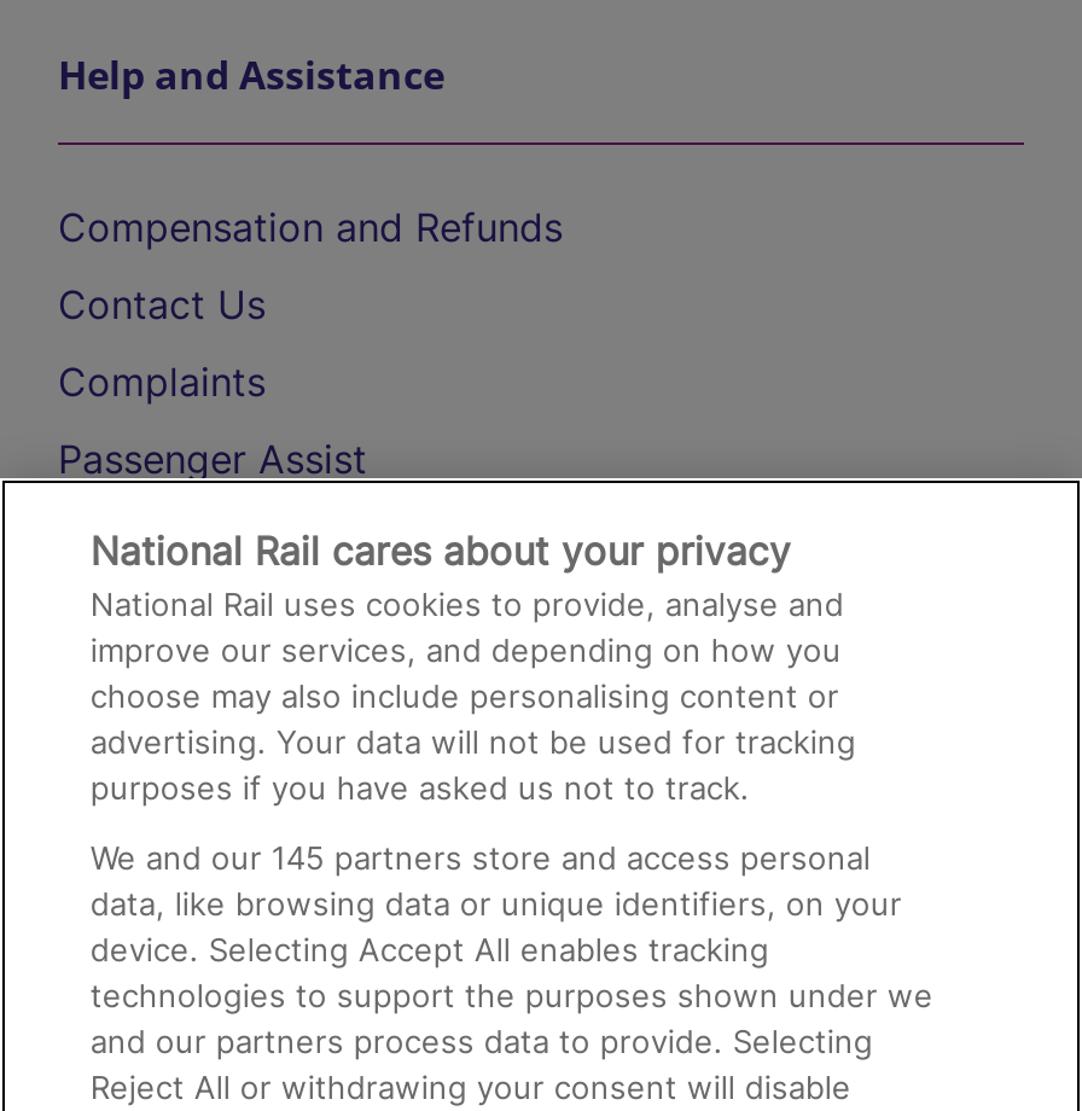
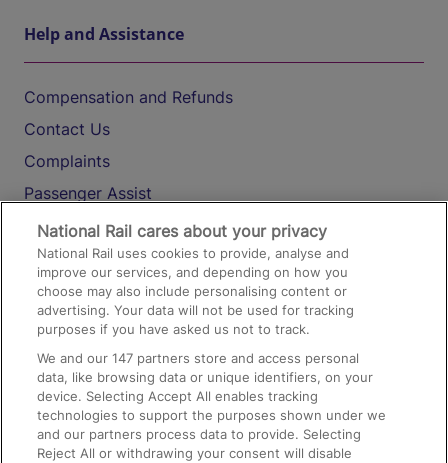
[90,838,870,877] We and our 145 partners store and access personal -> [37,350,359,366] We and our 147 partners store and access personal

